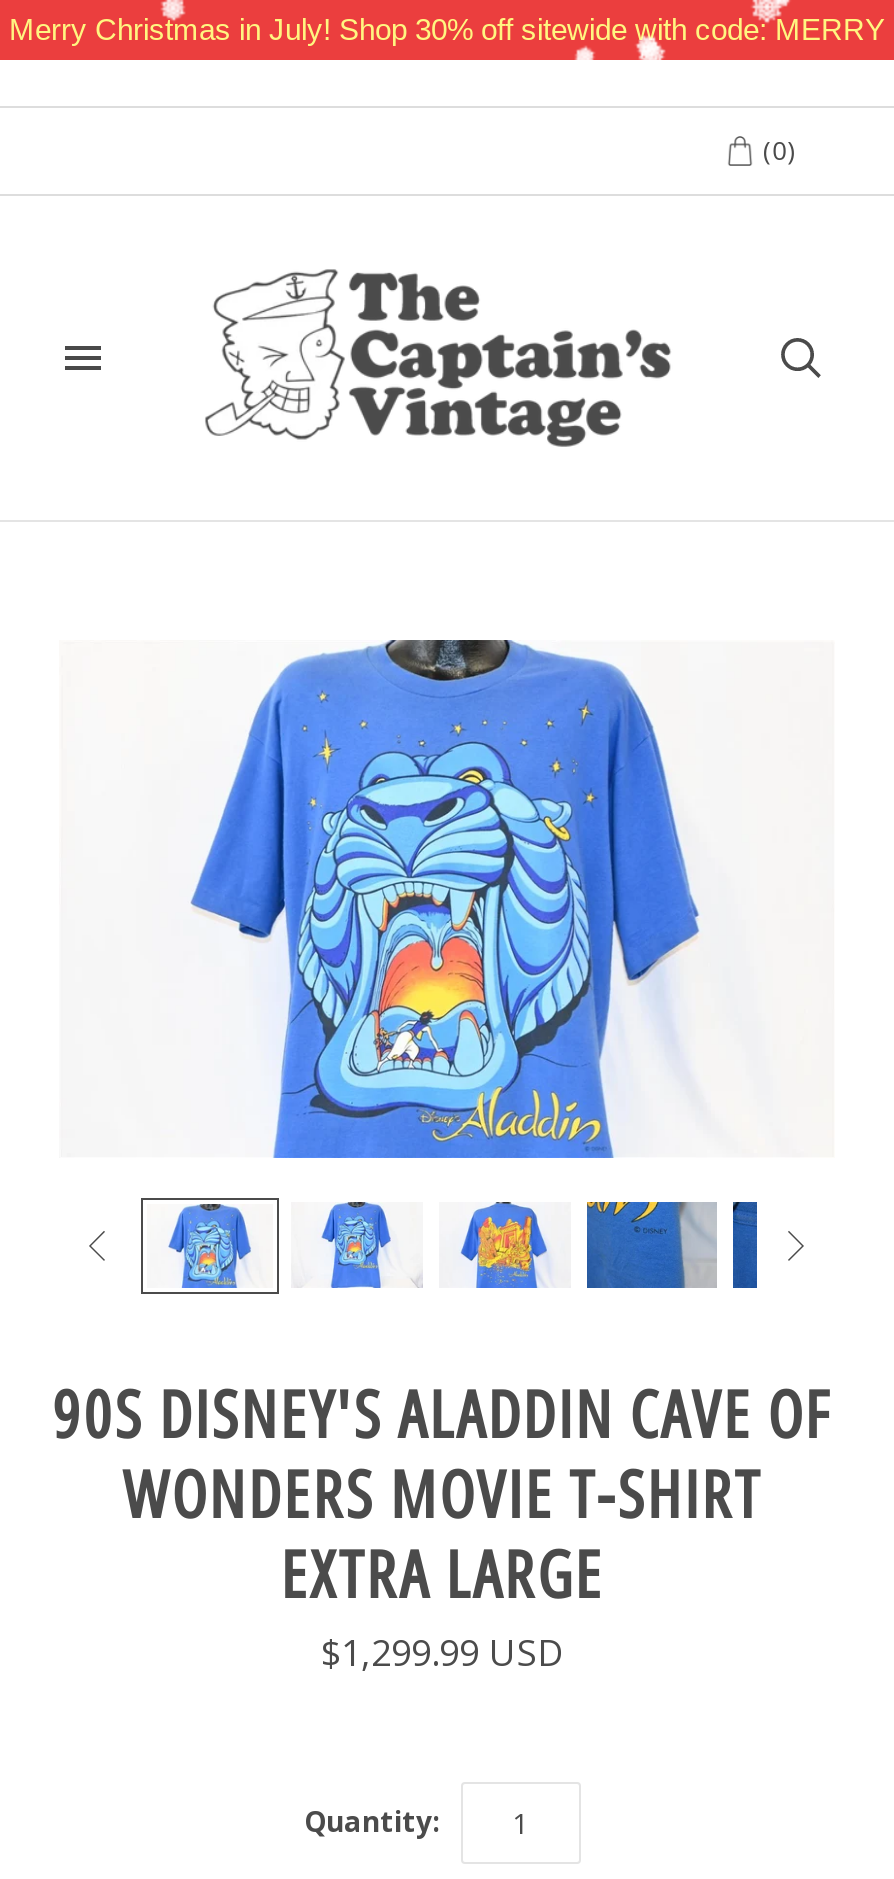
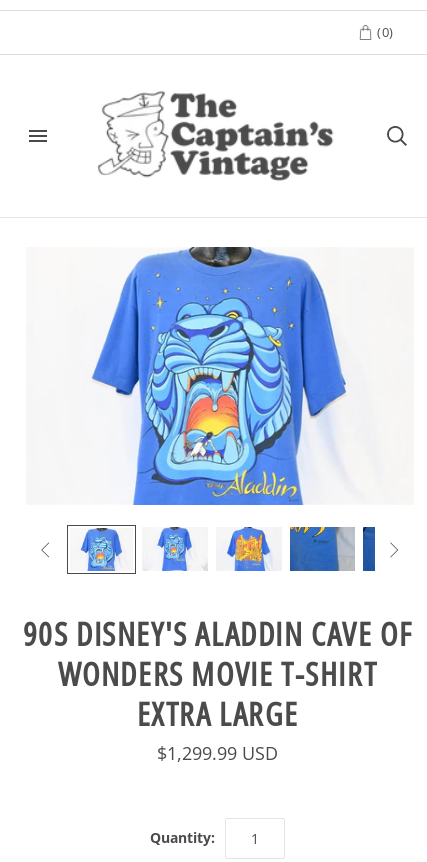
[9,12,885,46] Merry Christmas in July! Shop 30% off sitewide with code: MERRY -> none

